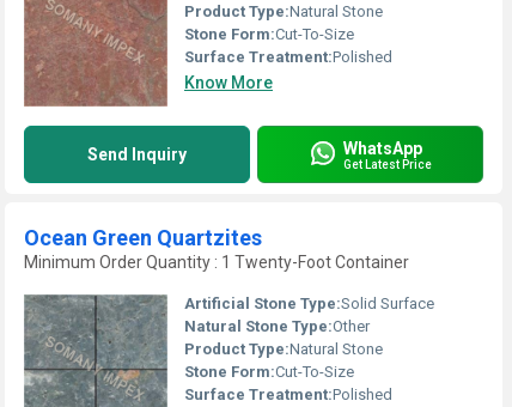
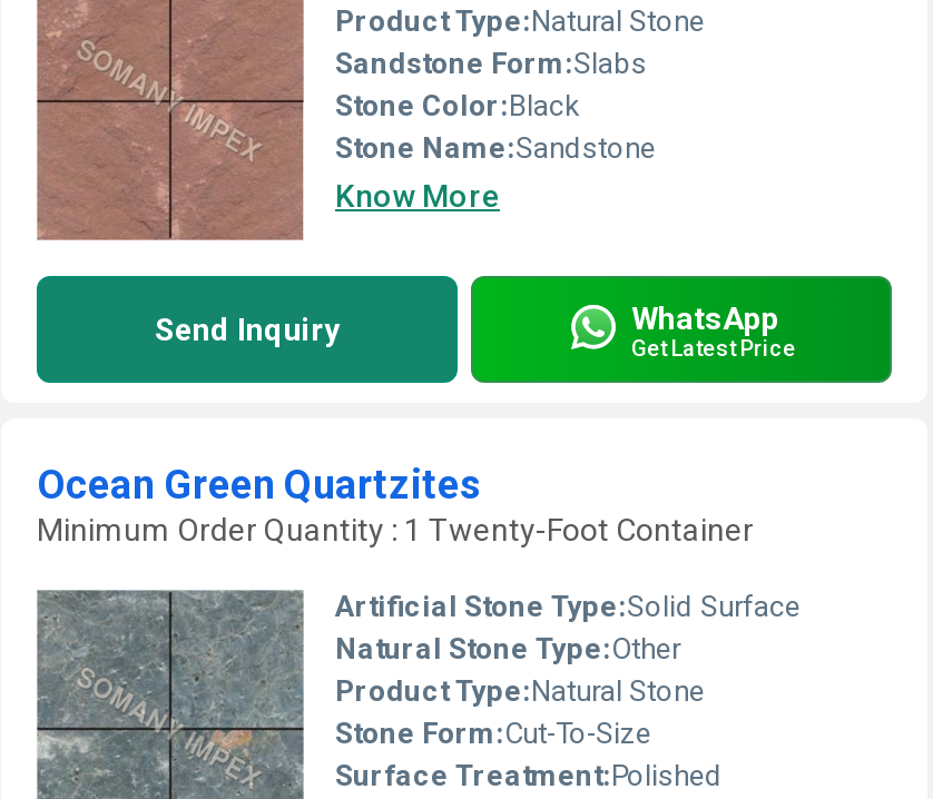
[184,25,392,66] Stone Form:Cut-To-Size | Surface Treatment:Polished -> [335,47,656,165] Sandstone Form:Slabs | Stone Color:Black | Stone Name:Sandstone

